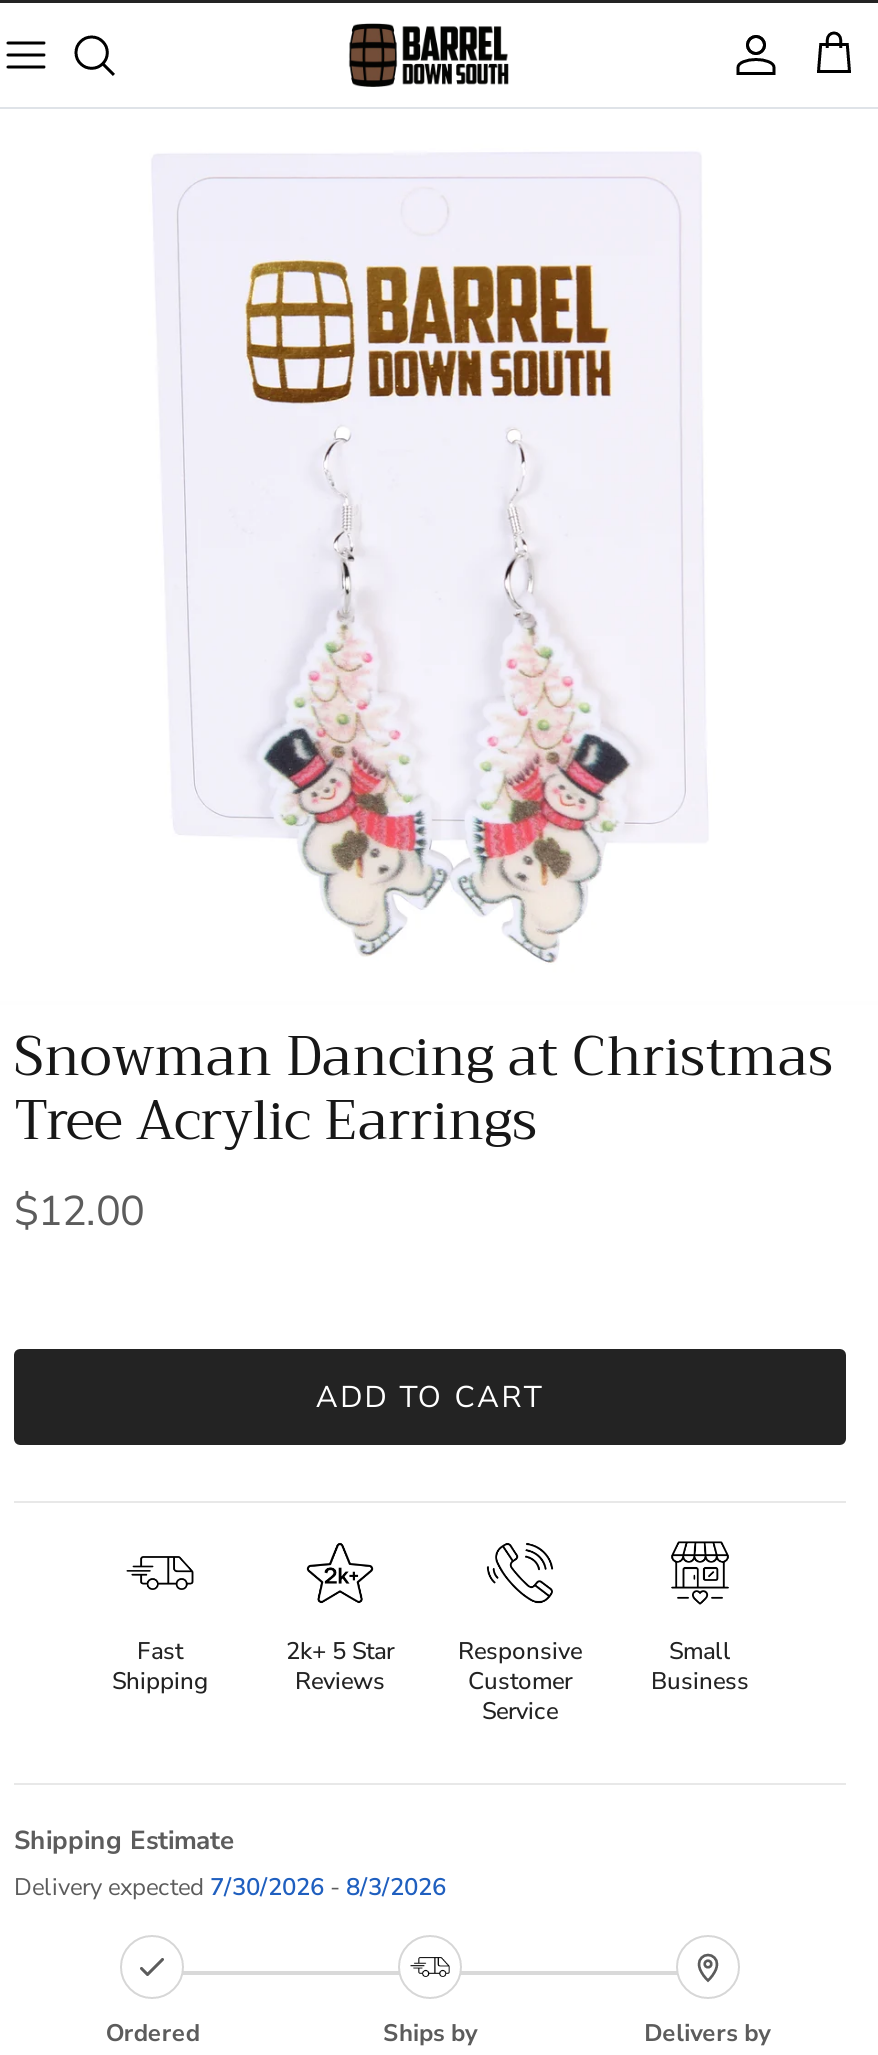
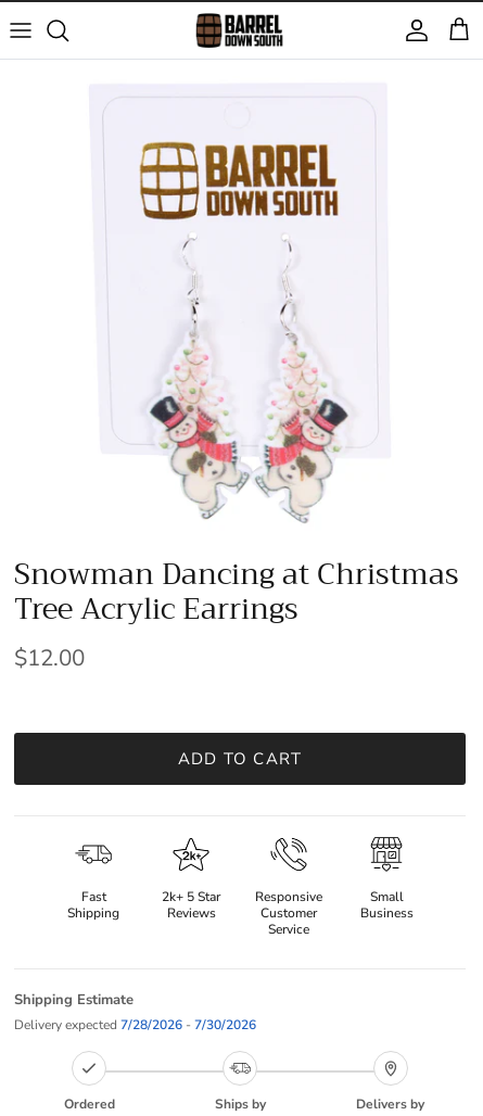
[14,1871,446,1903] Delivery expected 7/30/2026 - 8/3/2026 -> [14,1016,256,1033] Delivery expected 7/28/2026 - 7/30/2026

